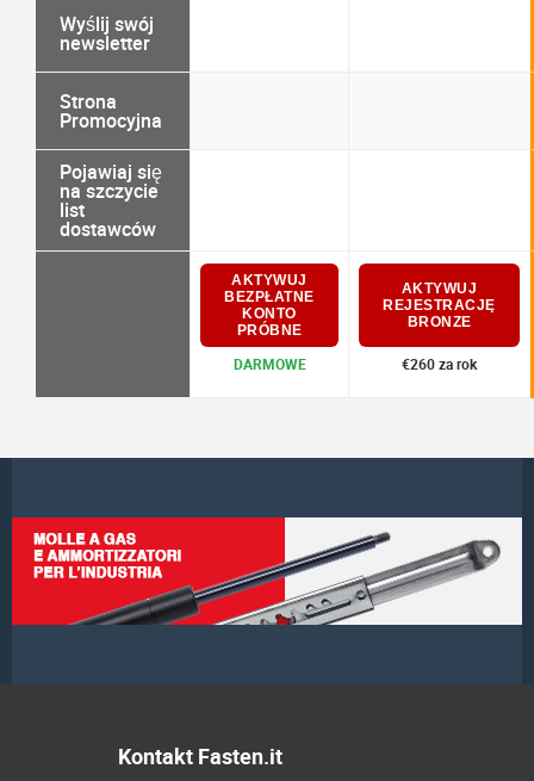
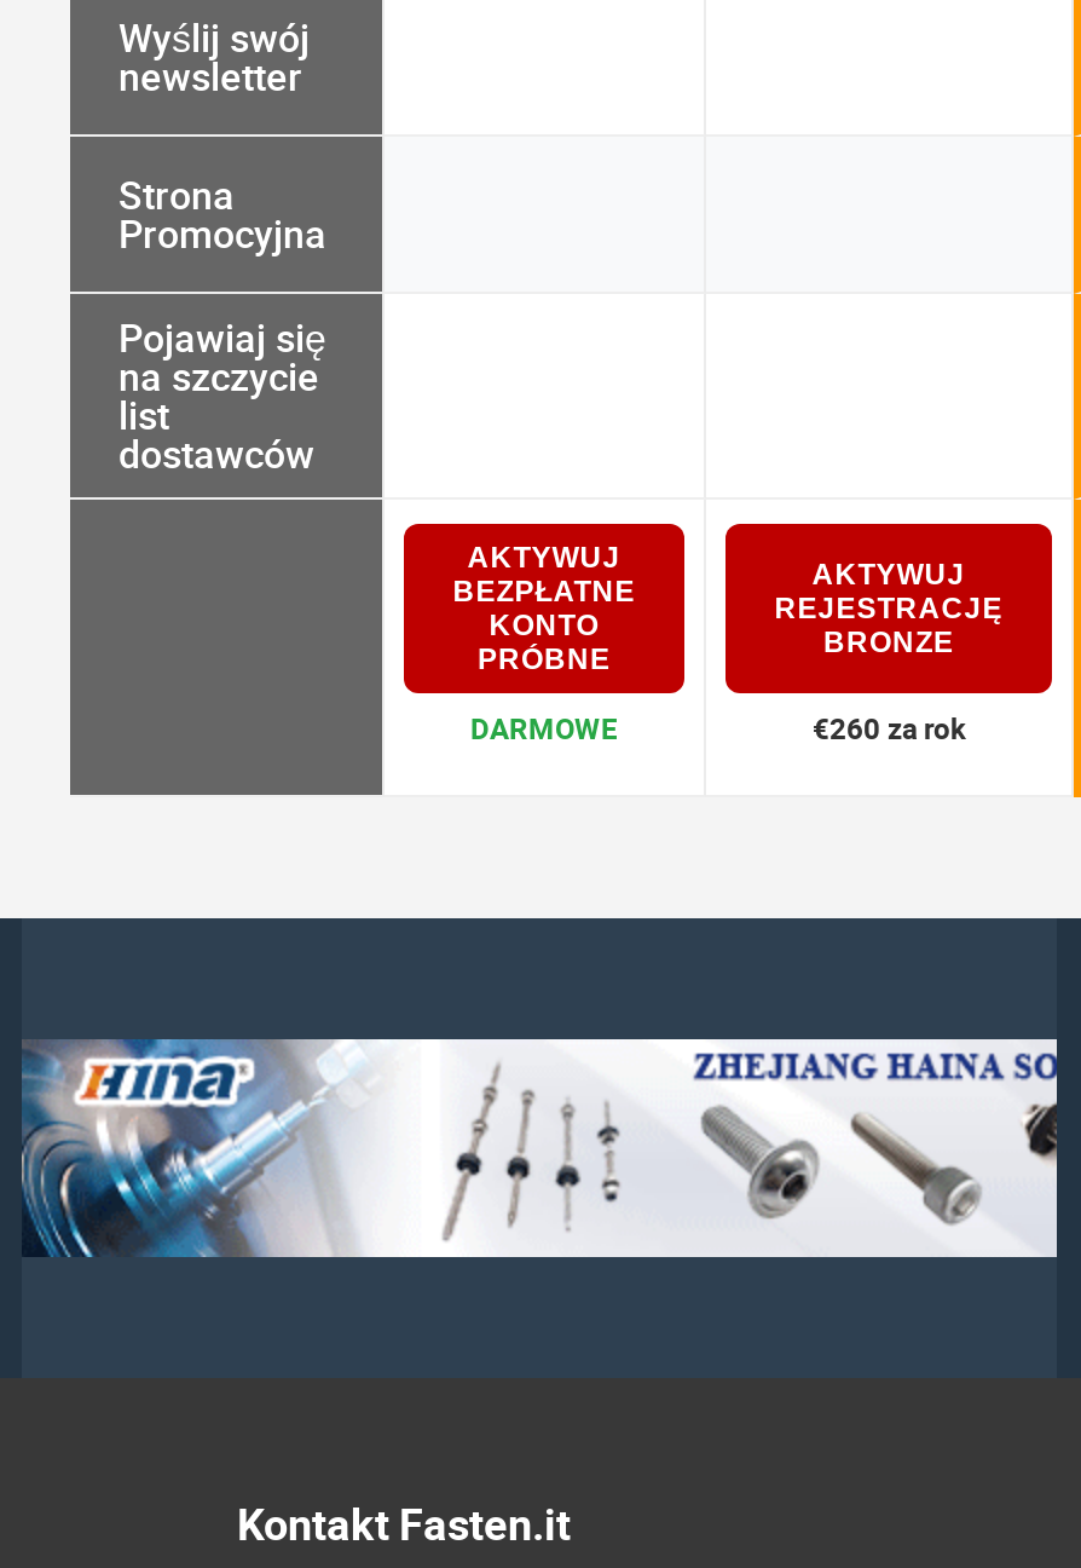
[11,516,523,626] [image] -> [22,1037,1057,1259] [image]

